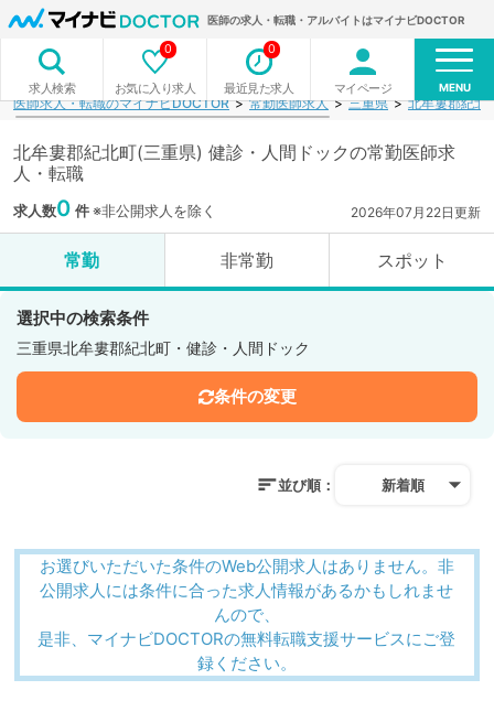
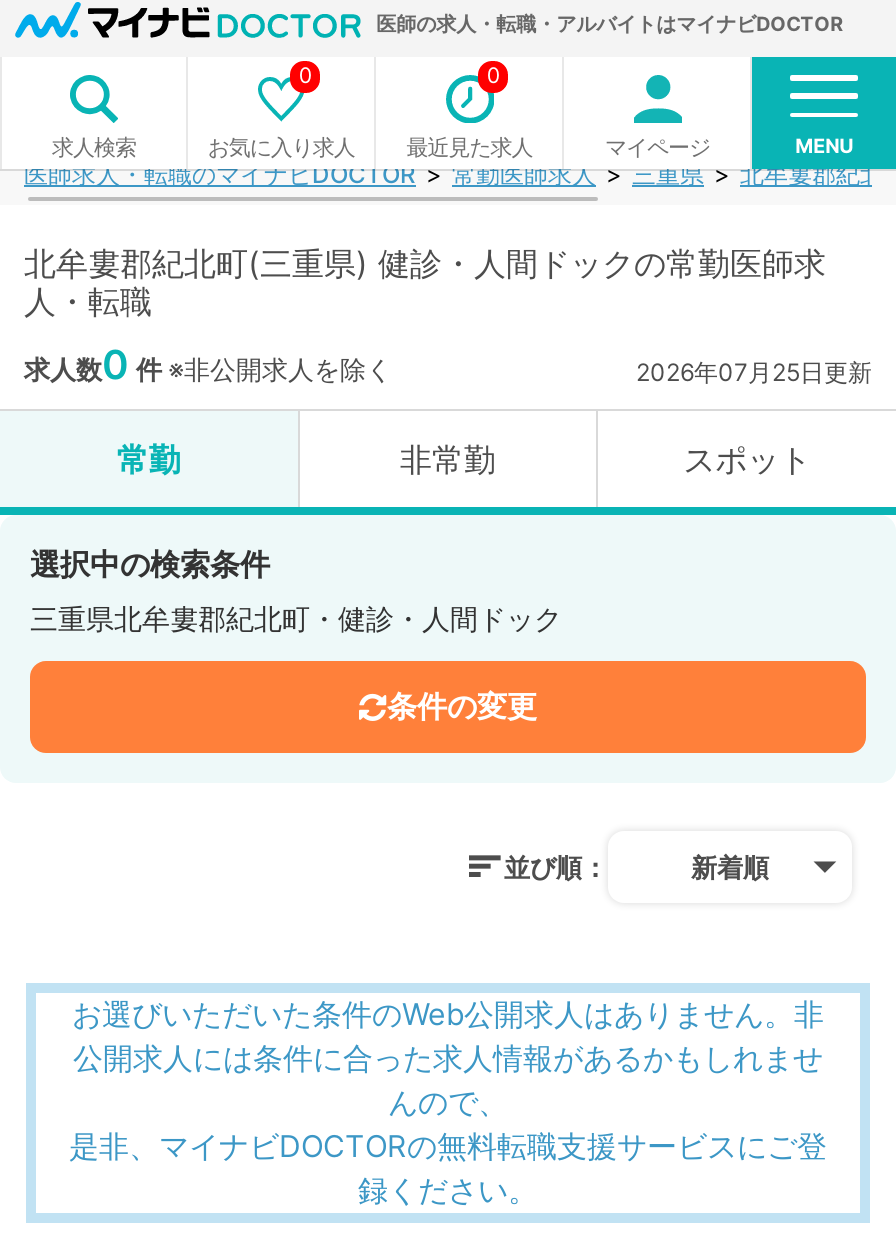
[351,204,481,220] 2026年07月22日更新 -> [636,357,872,387] 2026年07月25日更新

